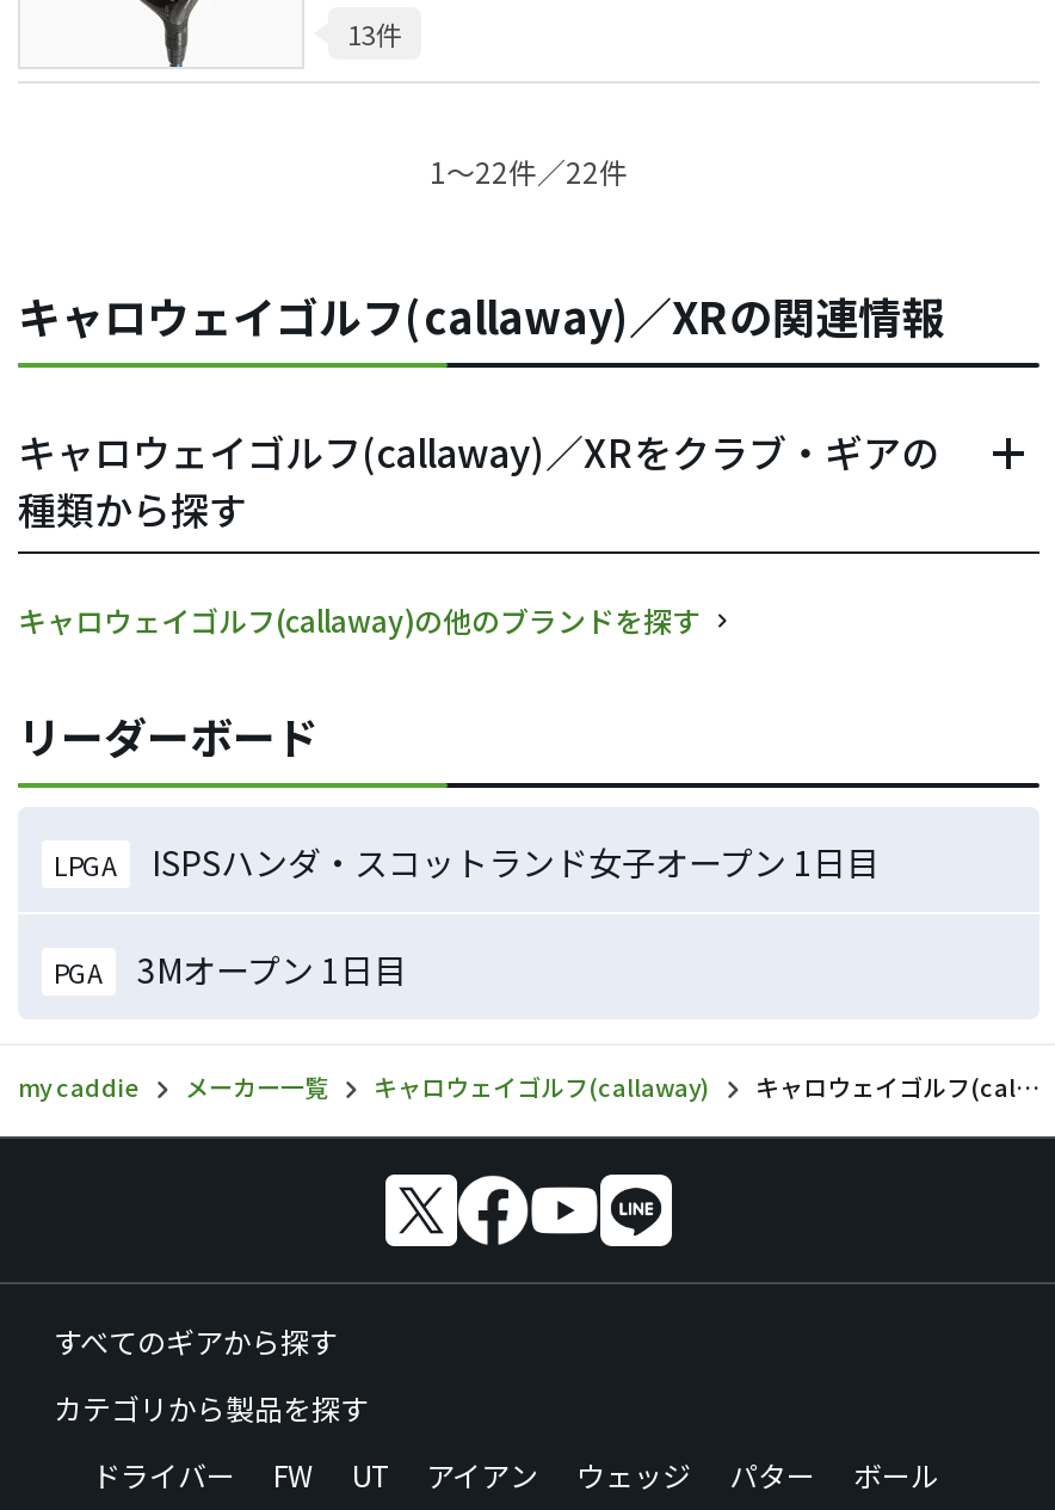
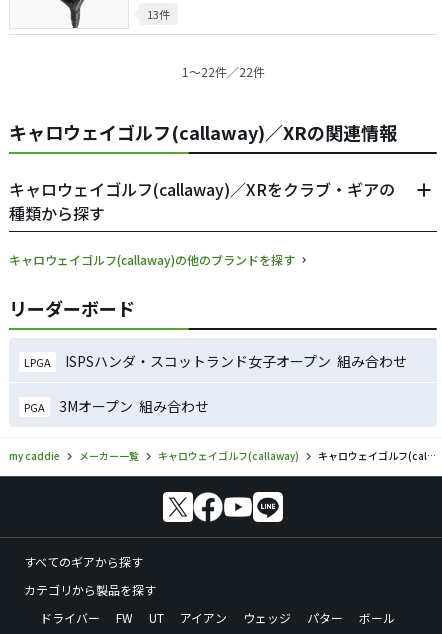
[152,838,880,886] ISPSハンダ・スコットランド女子オープン 1日目 -> [65,351,407,371] ISPSハンダ・スコットランド女子オープン 組み合わせ
[137,945,407,993] 3Mオープン 1日目 -> [59,396,209,416] 3Mオープン 組み合わせ

